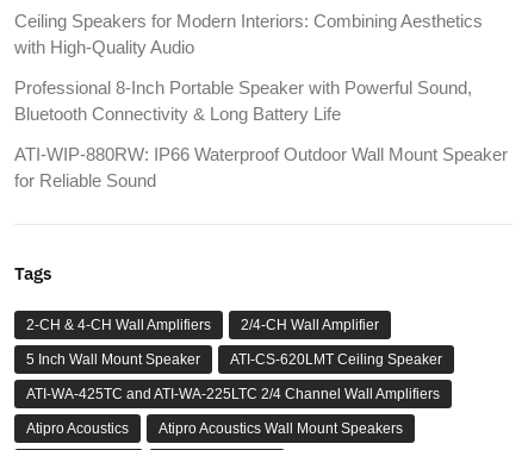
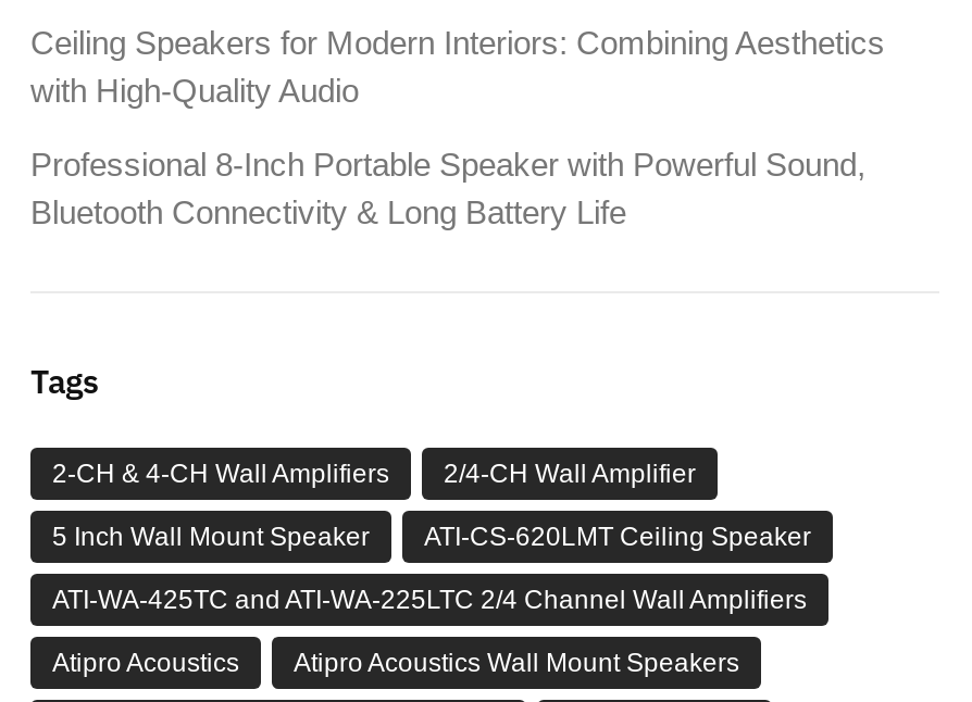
[14,145,508,191] ATI-WIP-880RW: IP66 Waterproof Outdoor Wall Mount Speaker | for Reliable Sound -> none

